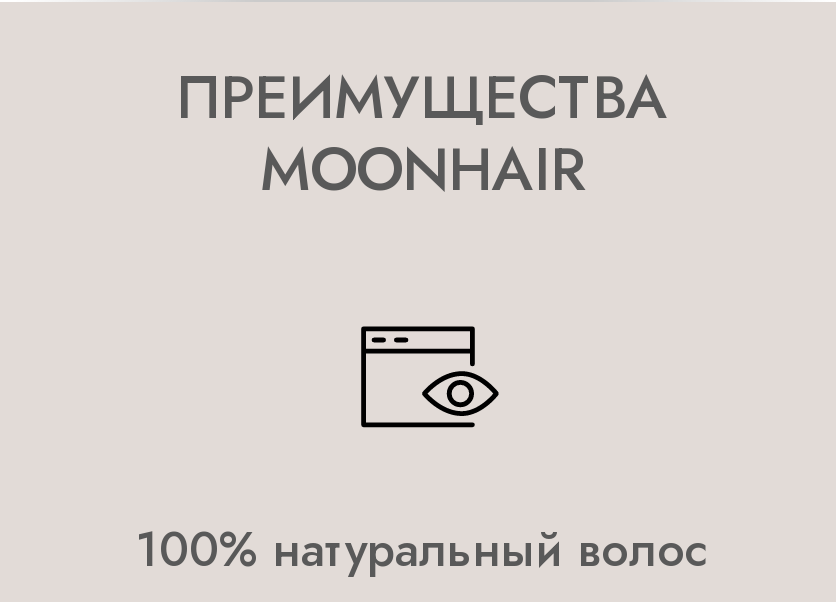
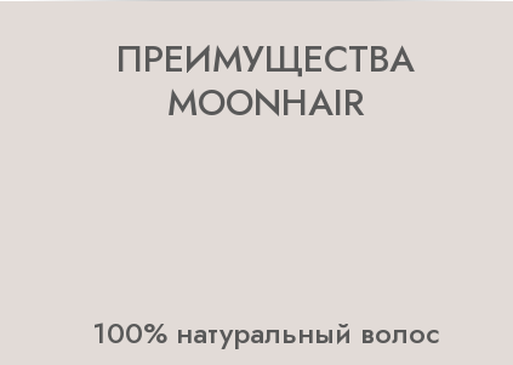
[358,324,502,430] [image] -> none

